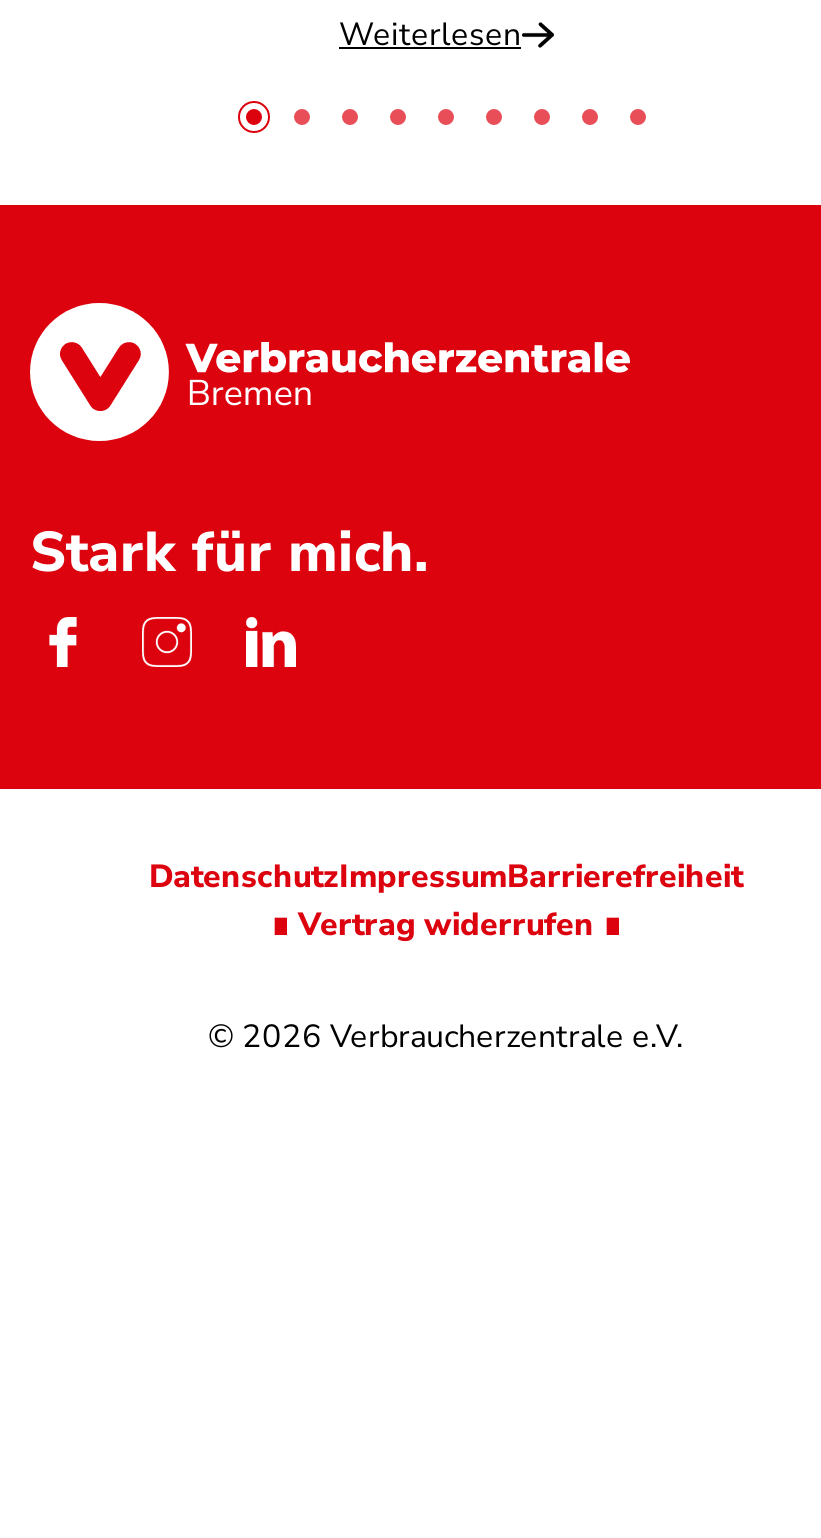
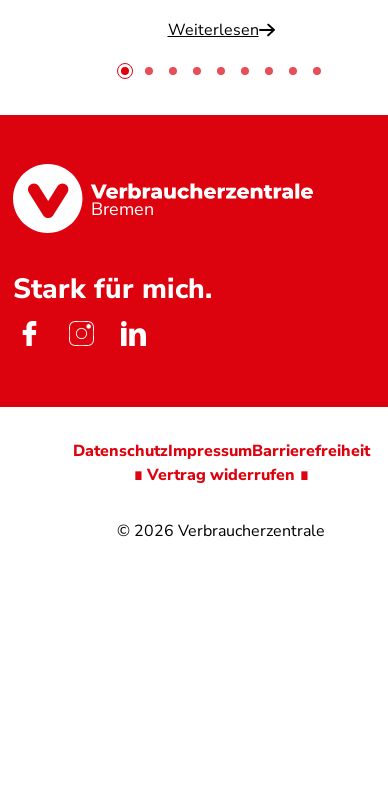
[208,1016,684,1060] © 2026 Verbraucherzentrale e.V. -> [117,520,325,542] © 2026 Verbraucherzentrale

